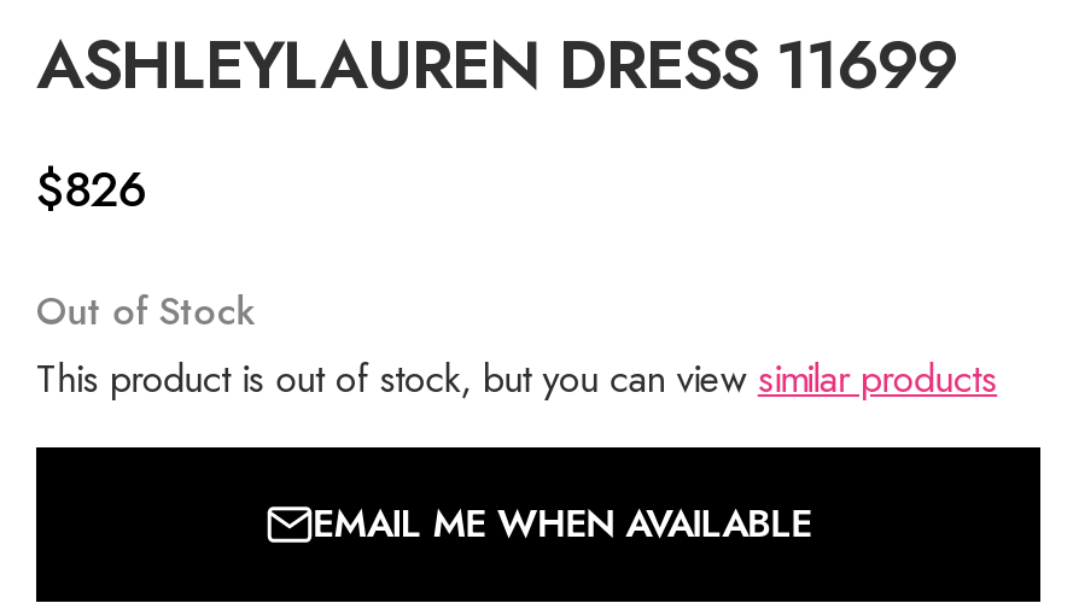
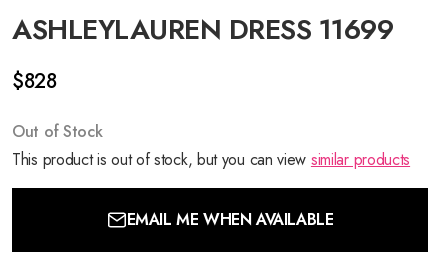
[36,156,146,226] $826 -> [12,67,56,96] $828

